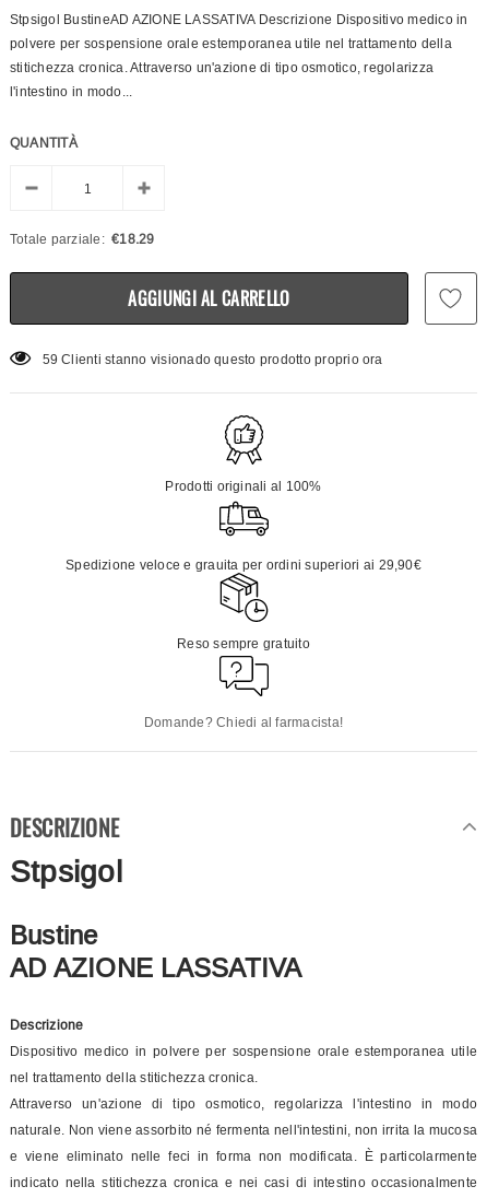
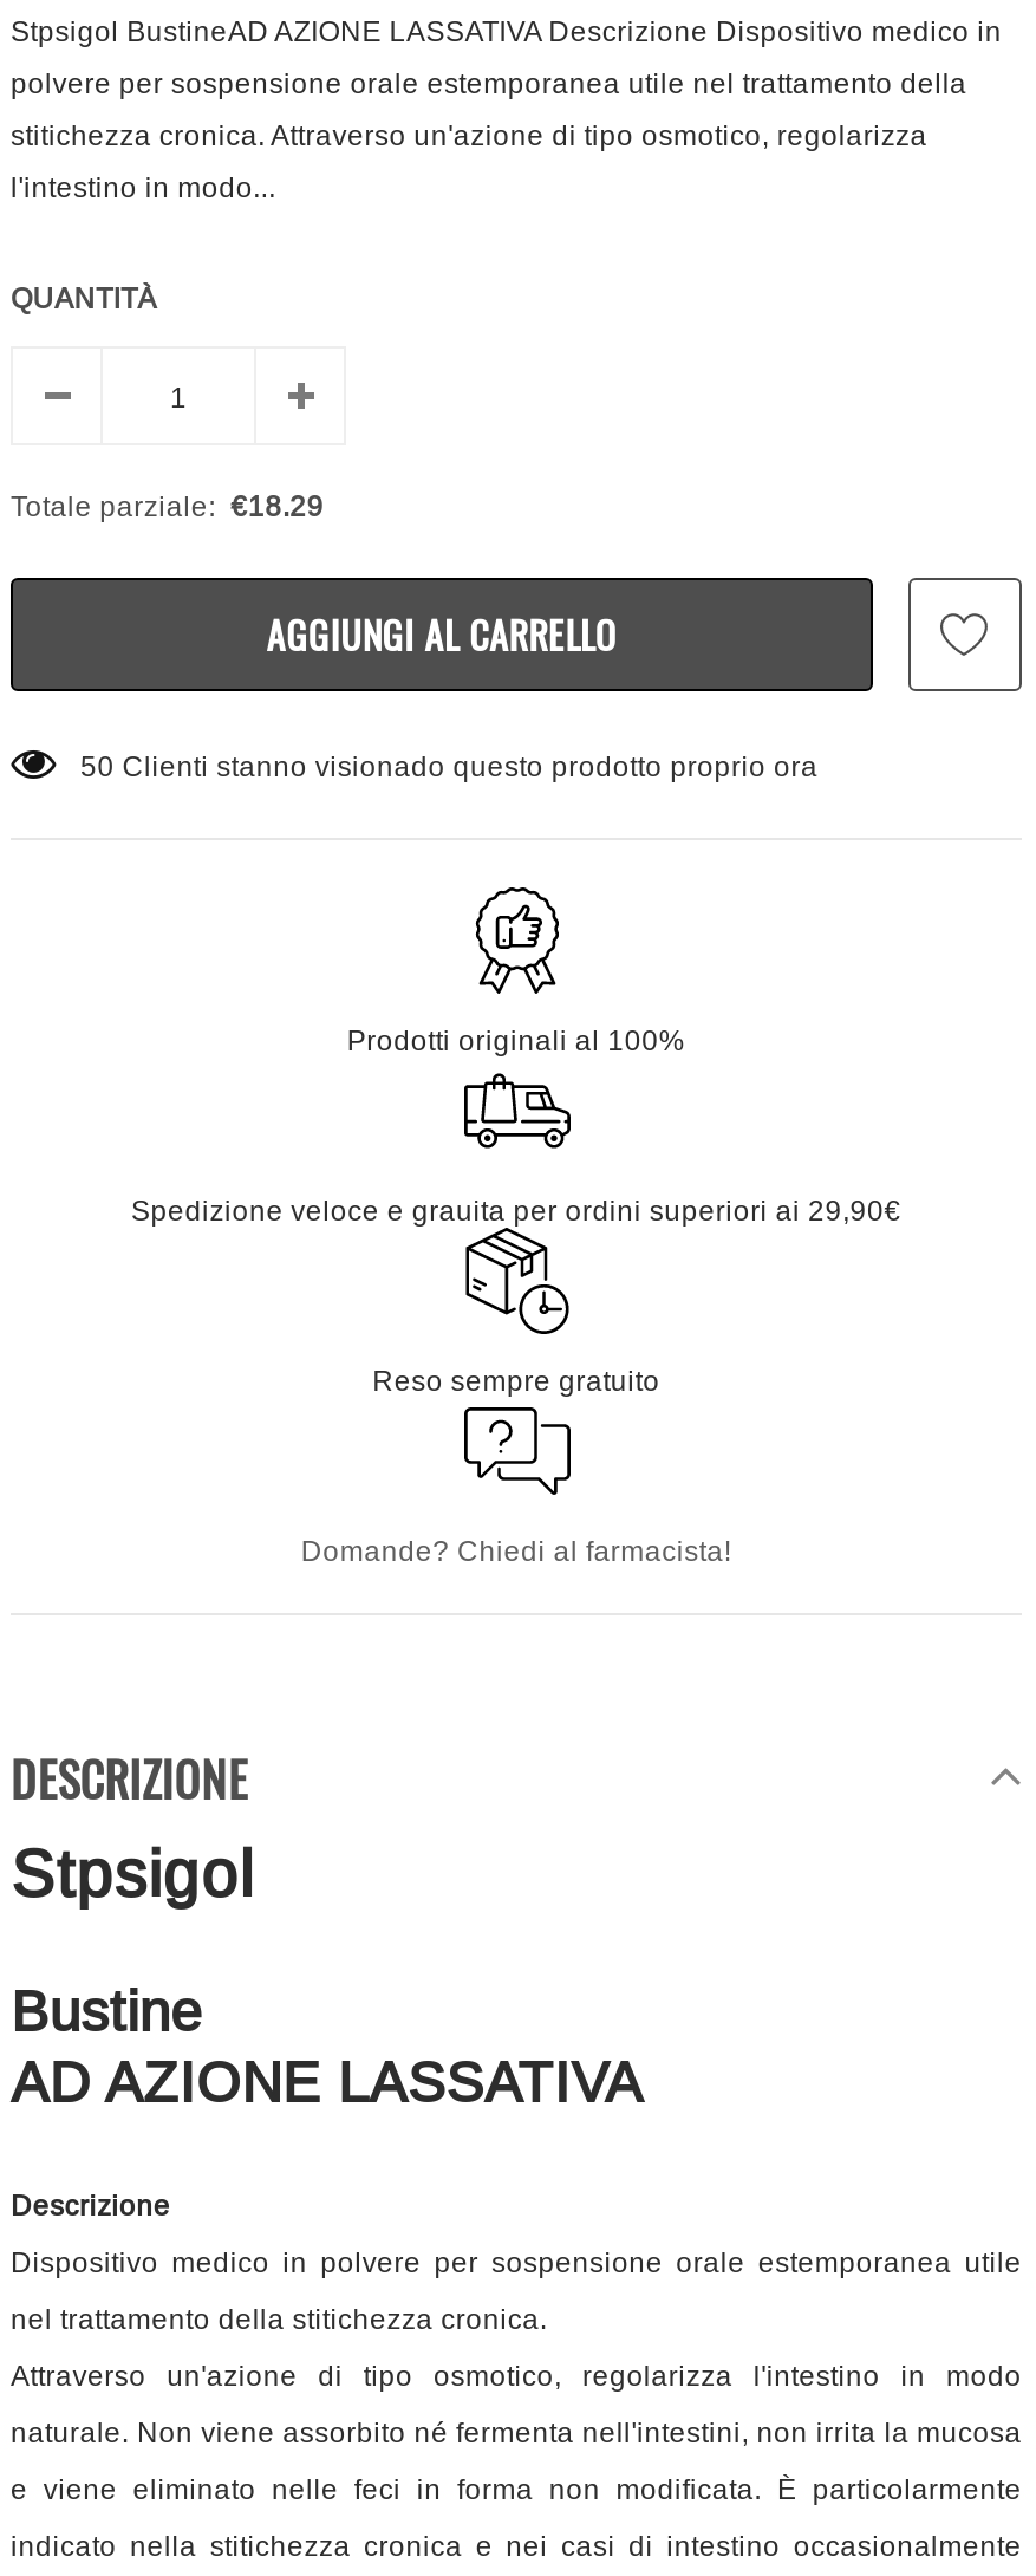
[42,351,383,367] 59 Clienti stanno visionado questo prodotto proprio ora -> [80,748,818,783] 50 Clienti stanno visionado questo prodotto proprio ora

